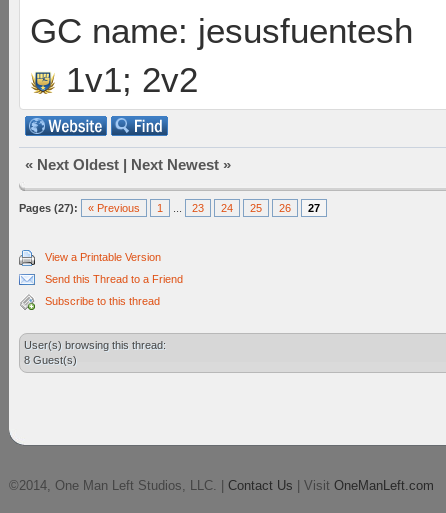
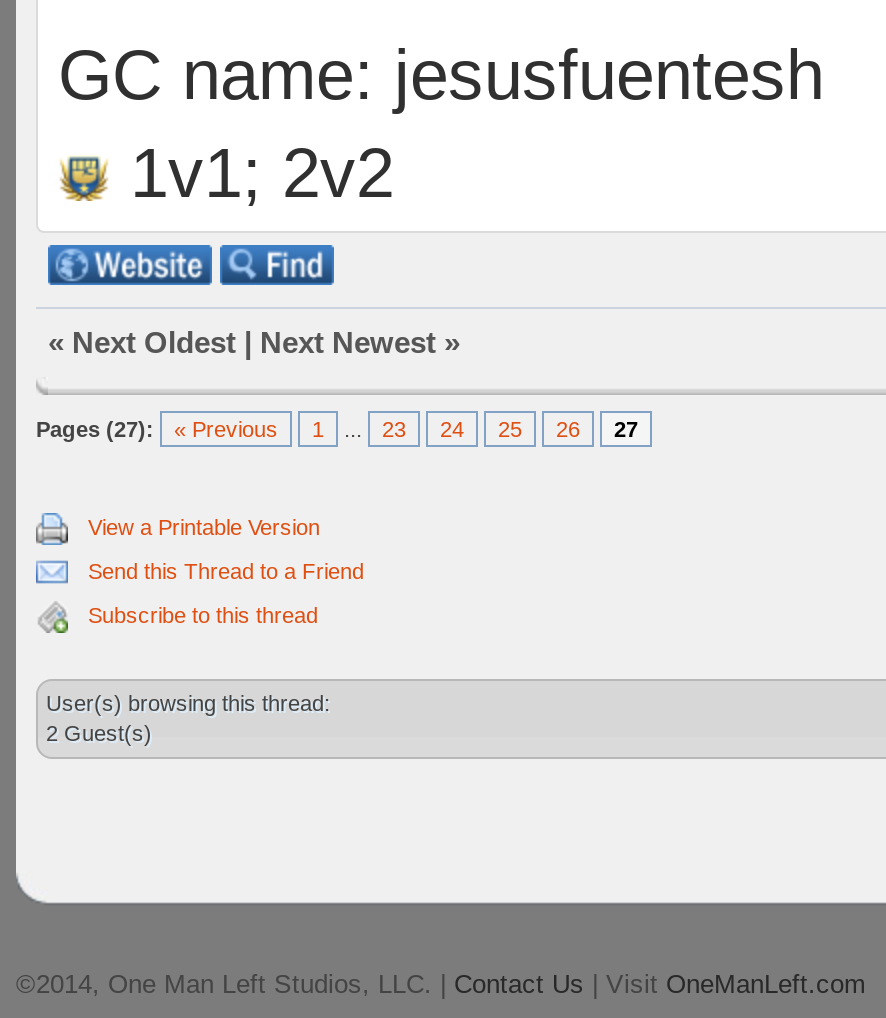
[24,354,77,366] 8 Guest(s) -> [46,721,152,745] 2 Guest(s)

